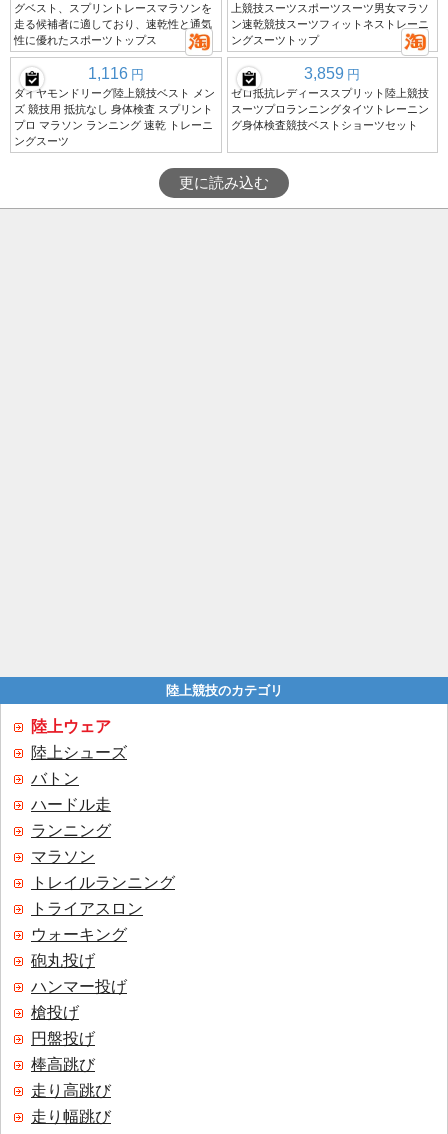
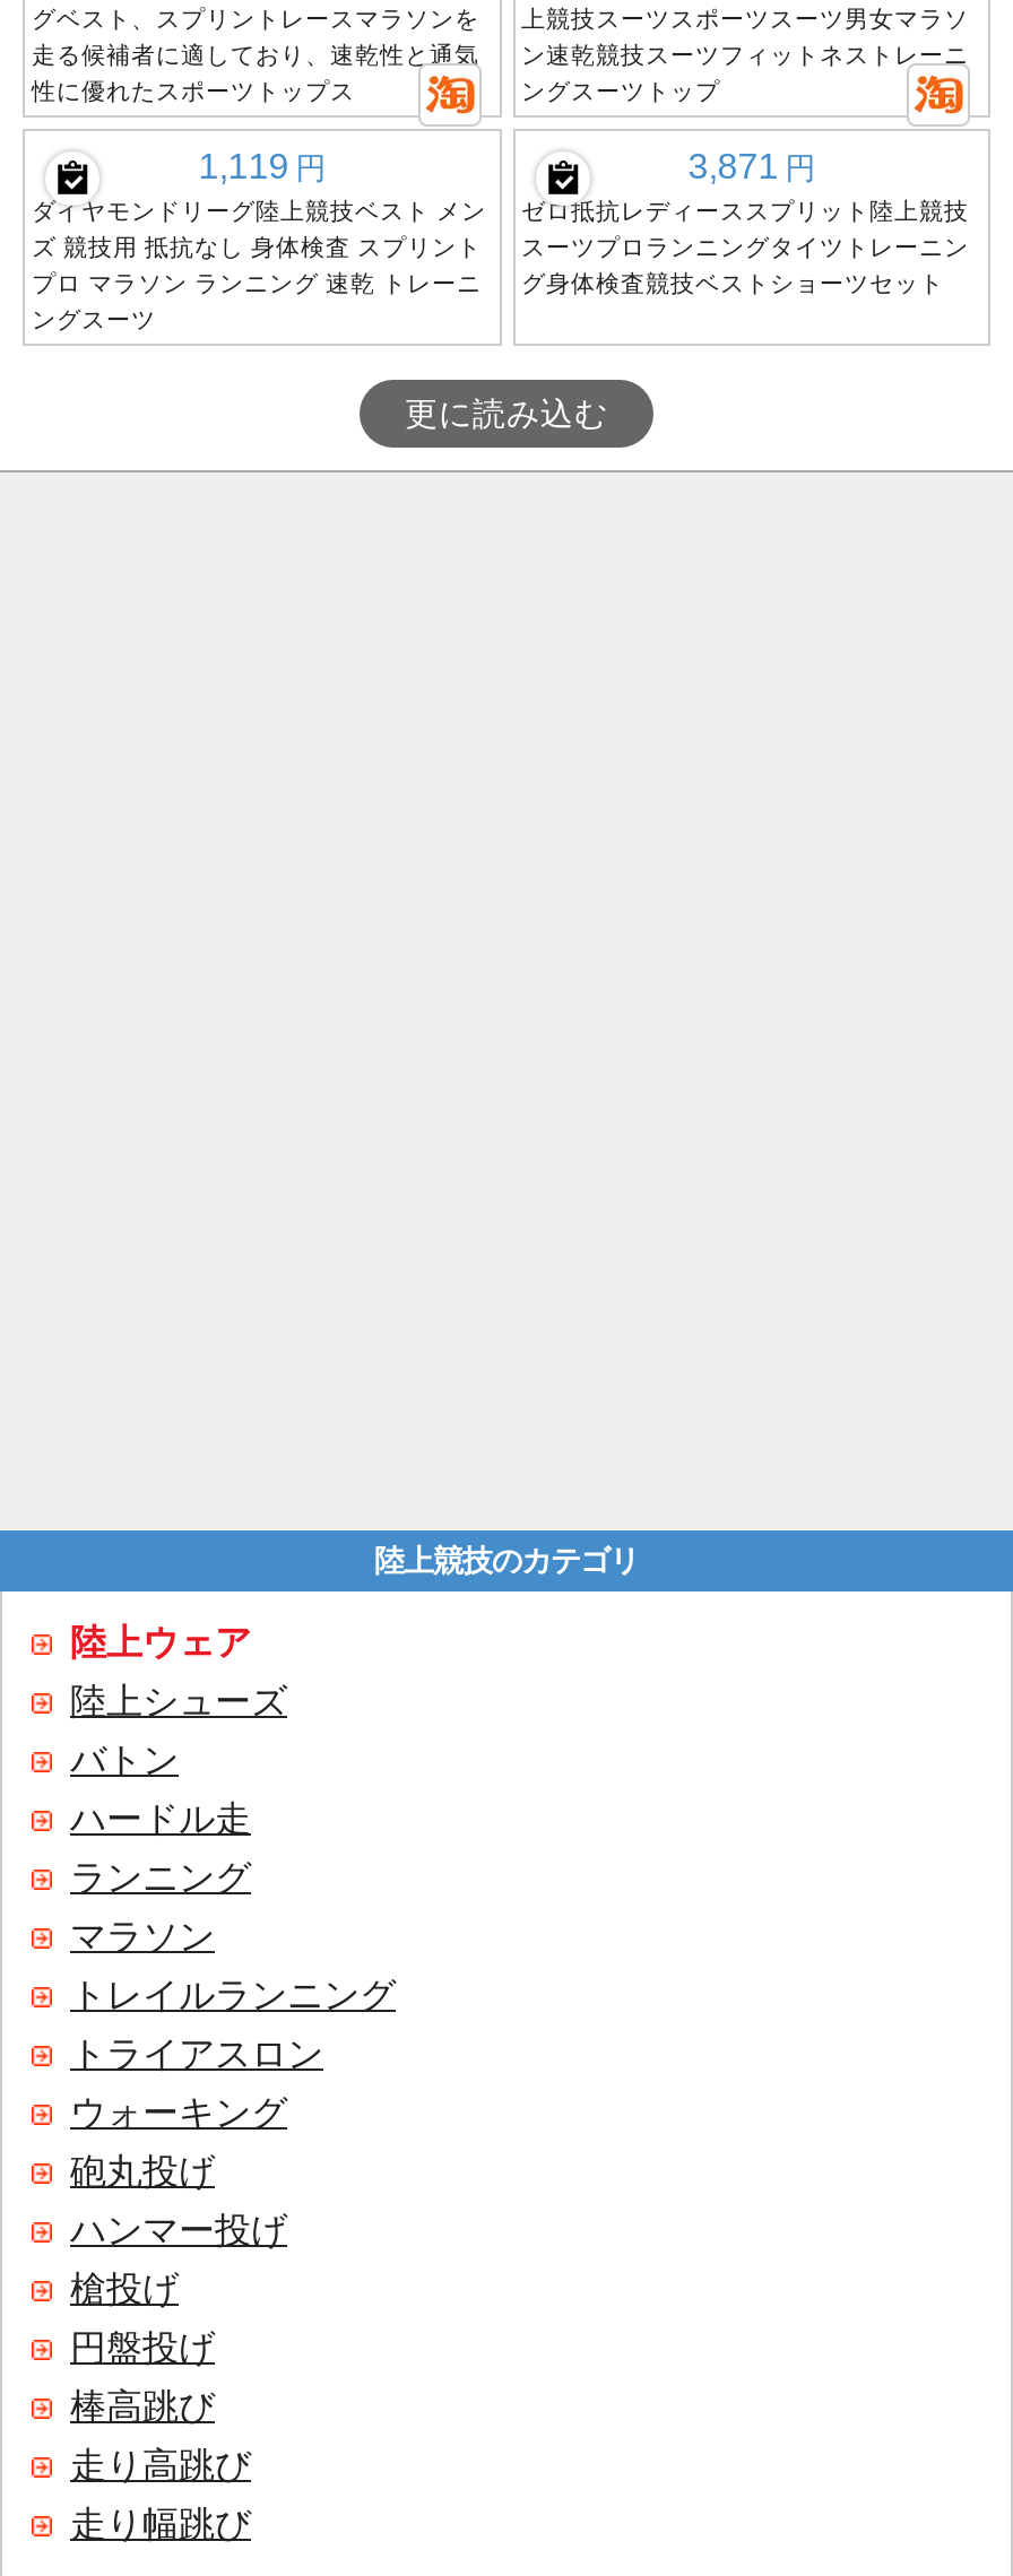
[88,65,144,82] 1,116 円 -> [199,148,325,187] 1,119 円
[304,65,360,82] 3,859 円 -> [688,148,814,187] 3,871 円

